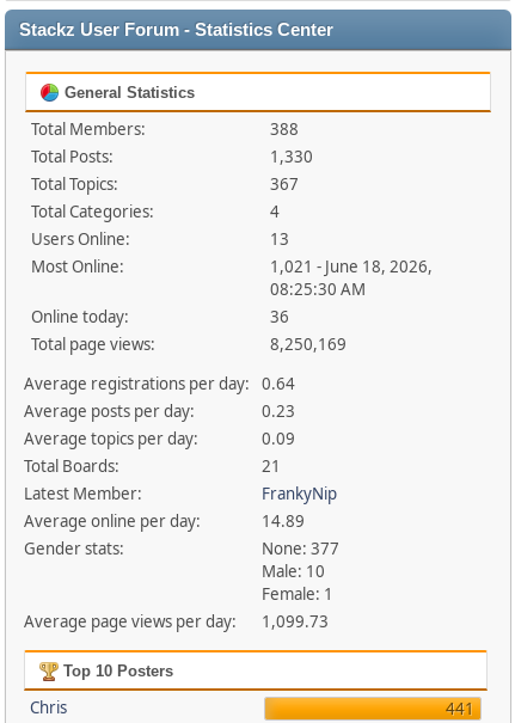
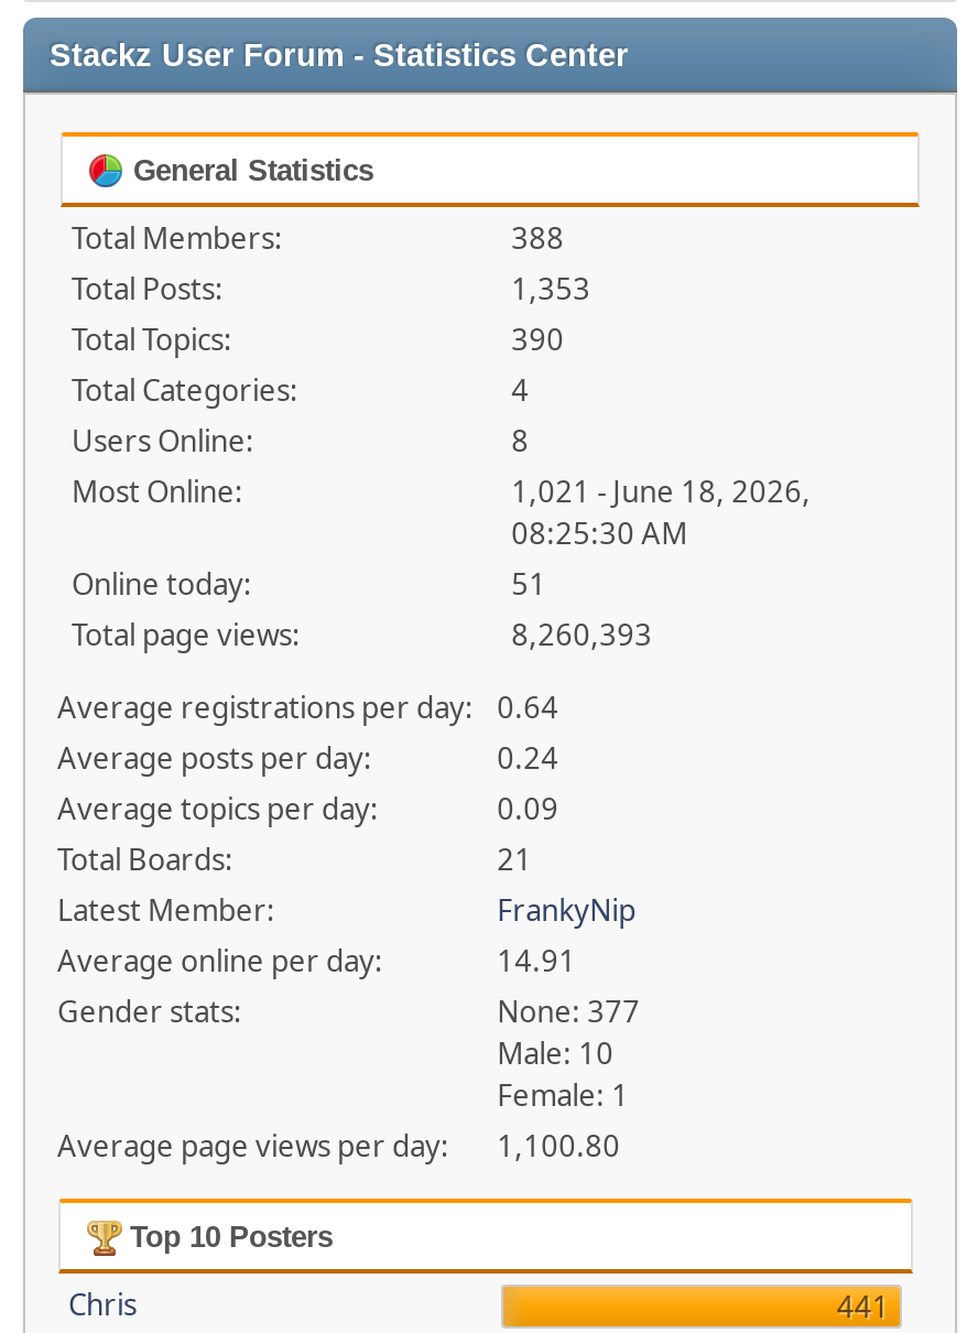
[270,146,313,167] 1,330 -> [511,269,591,308] 1,353
[270,173,298,195] 367 -> [511,319,564,359] 390
[270,228,289,250] 13 -> [511,421,529,460] 8
[270,306,289,327] 36 -> [511,564,546,604] 51
[270,333,346,355] 8,250,169 -> [511,615,652,654] 8,260,393
[262,400,295,422] 0.23 -> [497,738,559,778] 0.24
[262,510,305,532] 14.89 -> [497,941,576,980] 14.91
[23,611,329,632] Average page views per day: 1,099.73 -> [57,1126,620,1166] Average page views per day: 1,100.80

